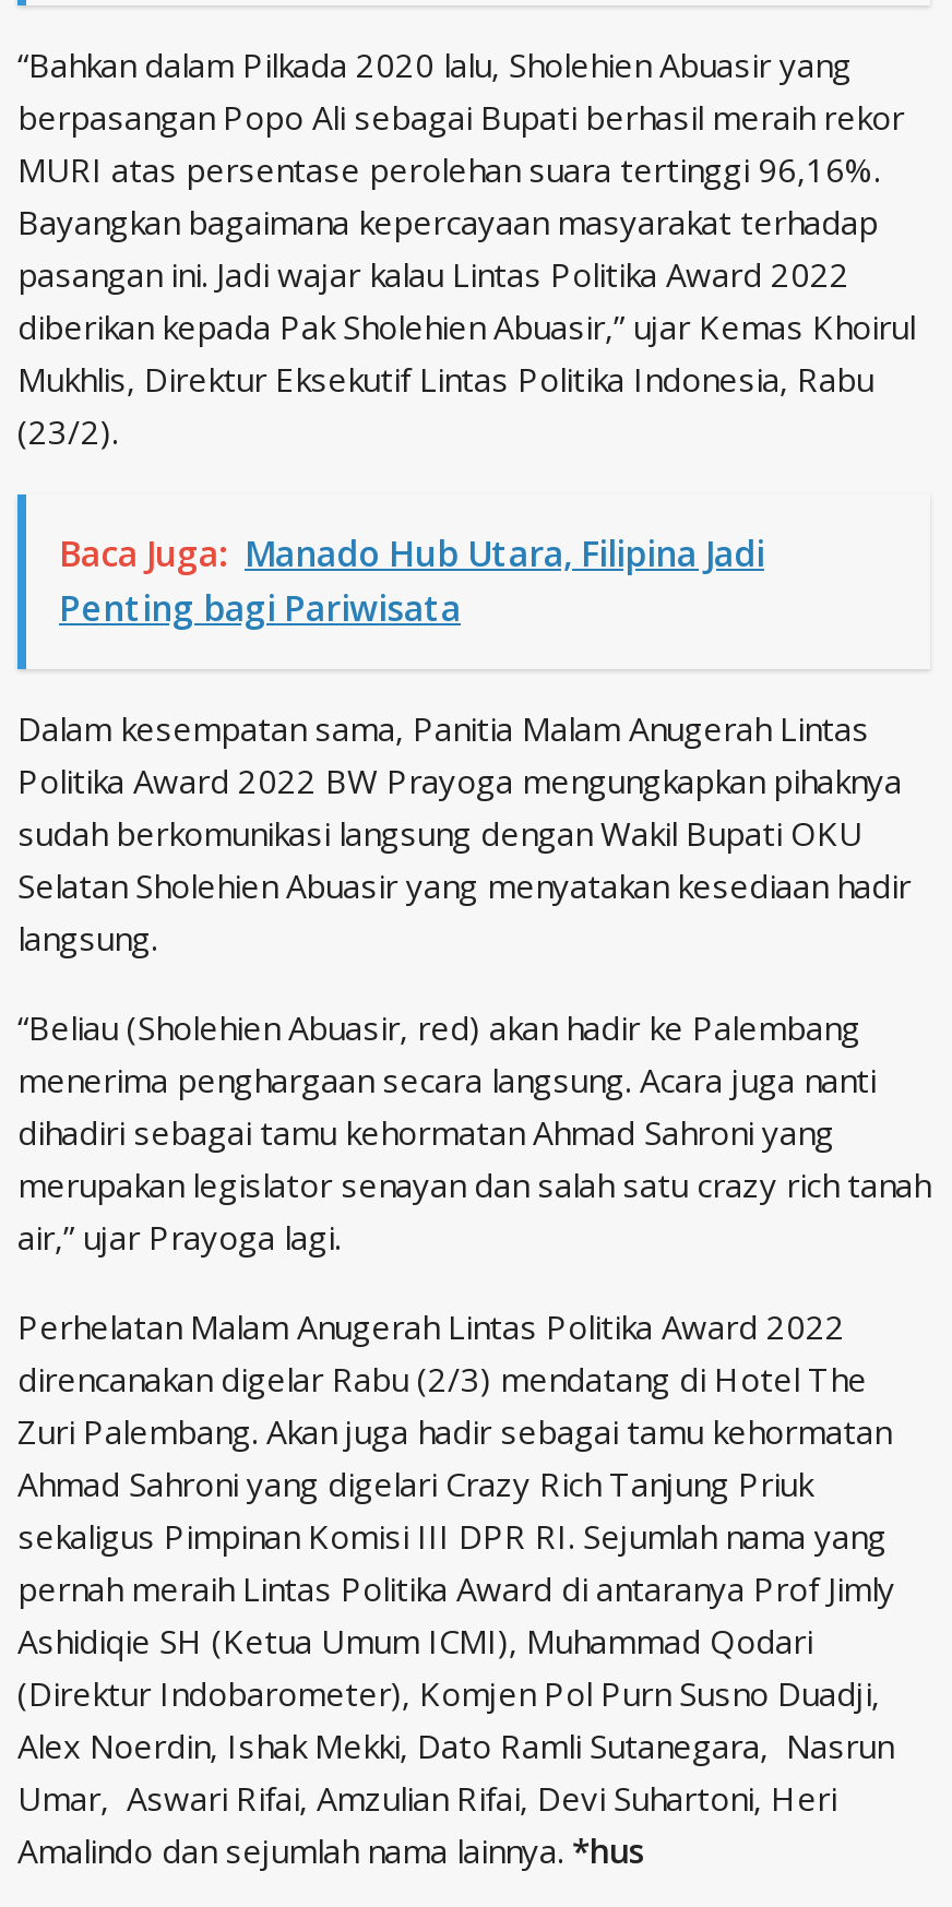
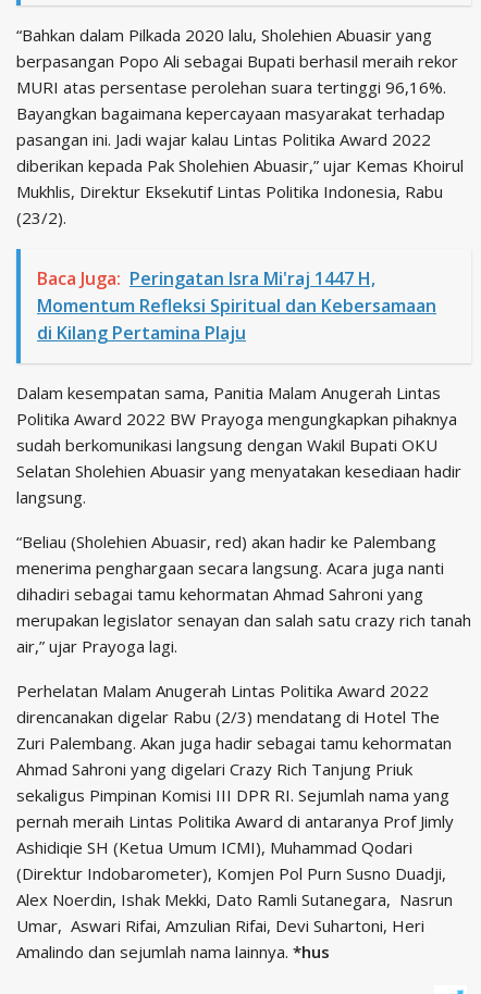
[59,528,764,631] Baca Juga: Manado Hub Utara, Filipina Jadi | Penting bagi Pariwisata -> [37,266,436,344] Baca Juga: Peringatan Isra Mi'raj 1447 H, | Momentum Refleksi Spiritual dan Kebersamaan | di Kilang Pertamina Plaju

